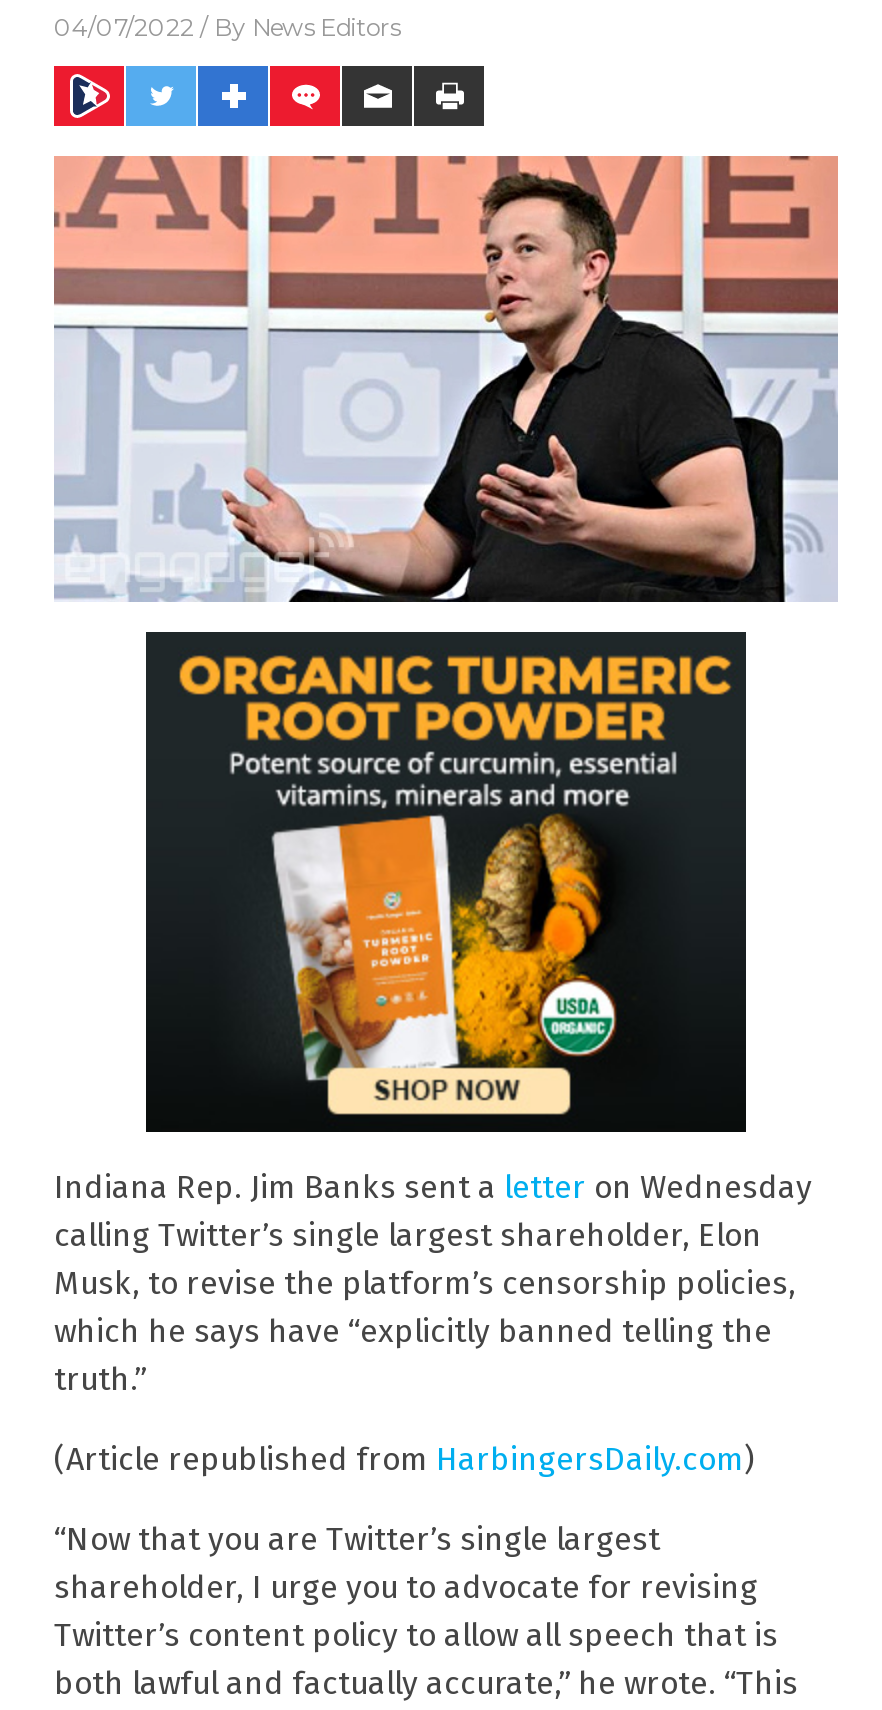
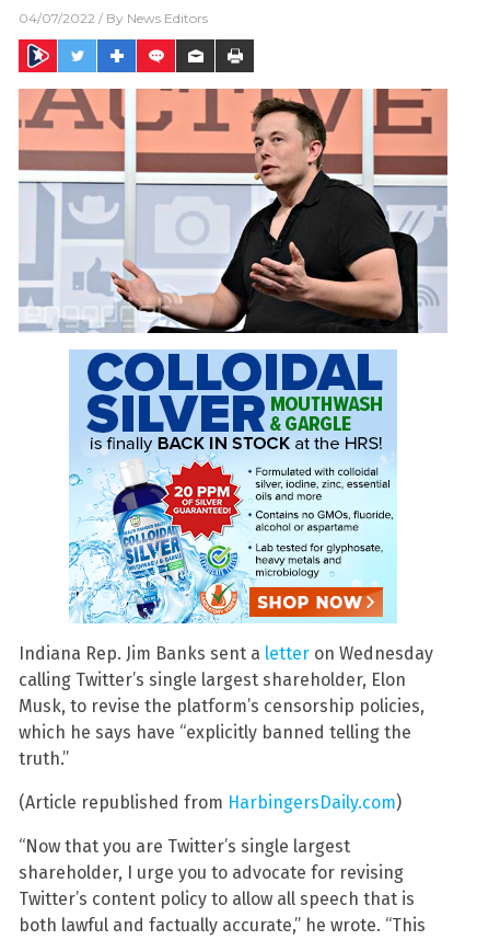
[144,630,748,1134] [image] -> [68,349,397,624] [image]

